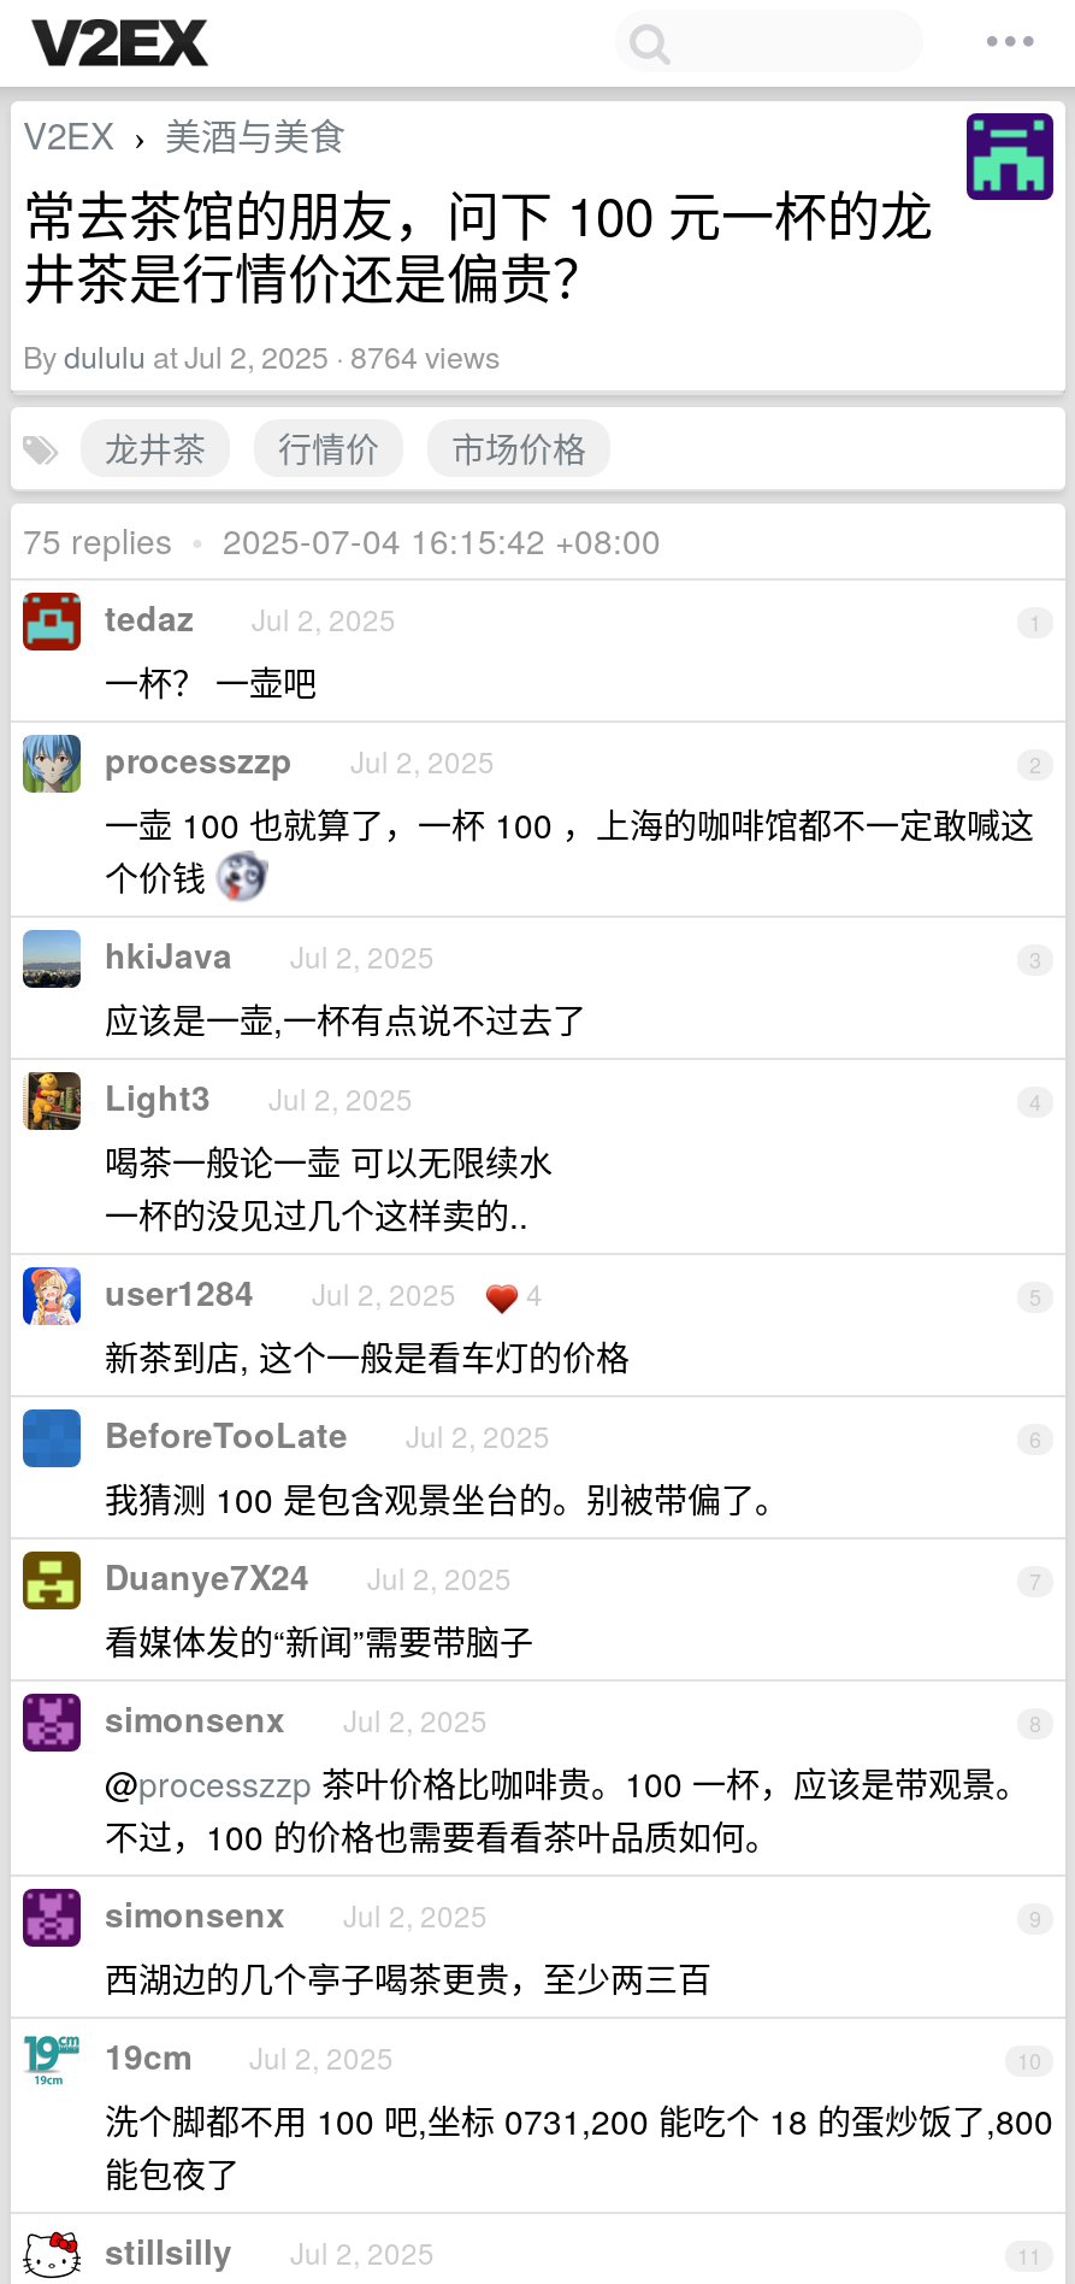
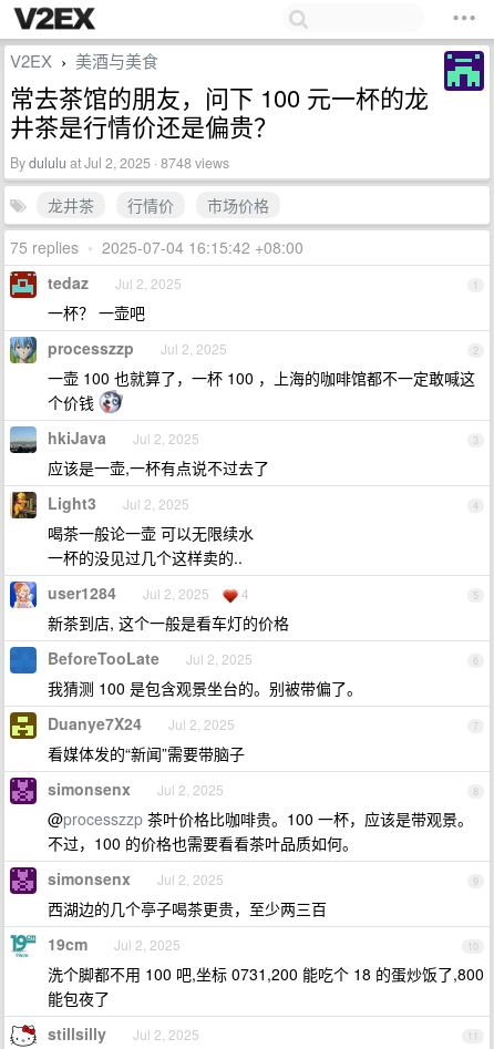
[23,335,500,378] By dululu at Jul 2, 2025 · 8764 views -> [10,153,229,173] By dululu at Jul 2, 2025 · 8748 views

